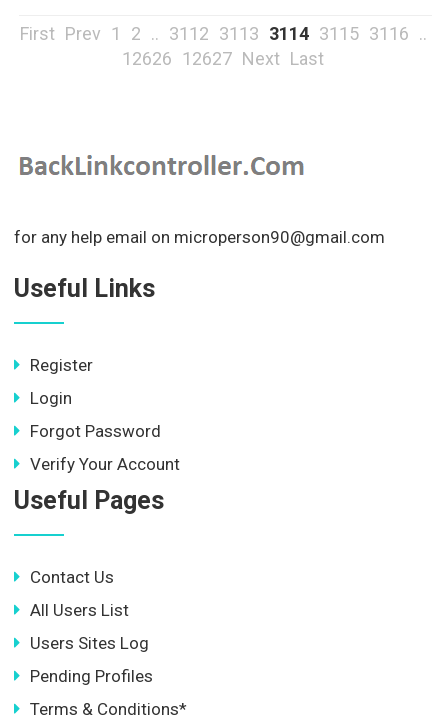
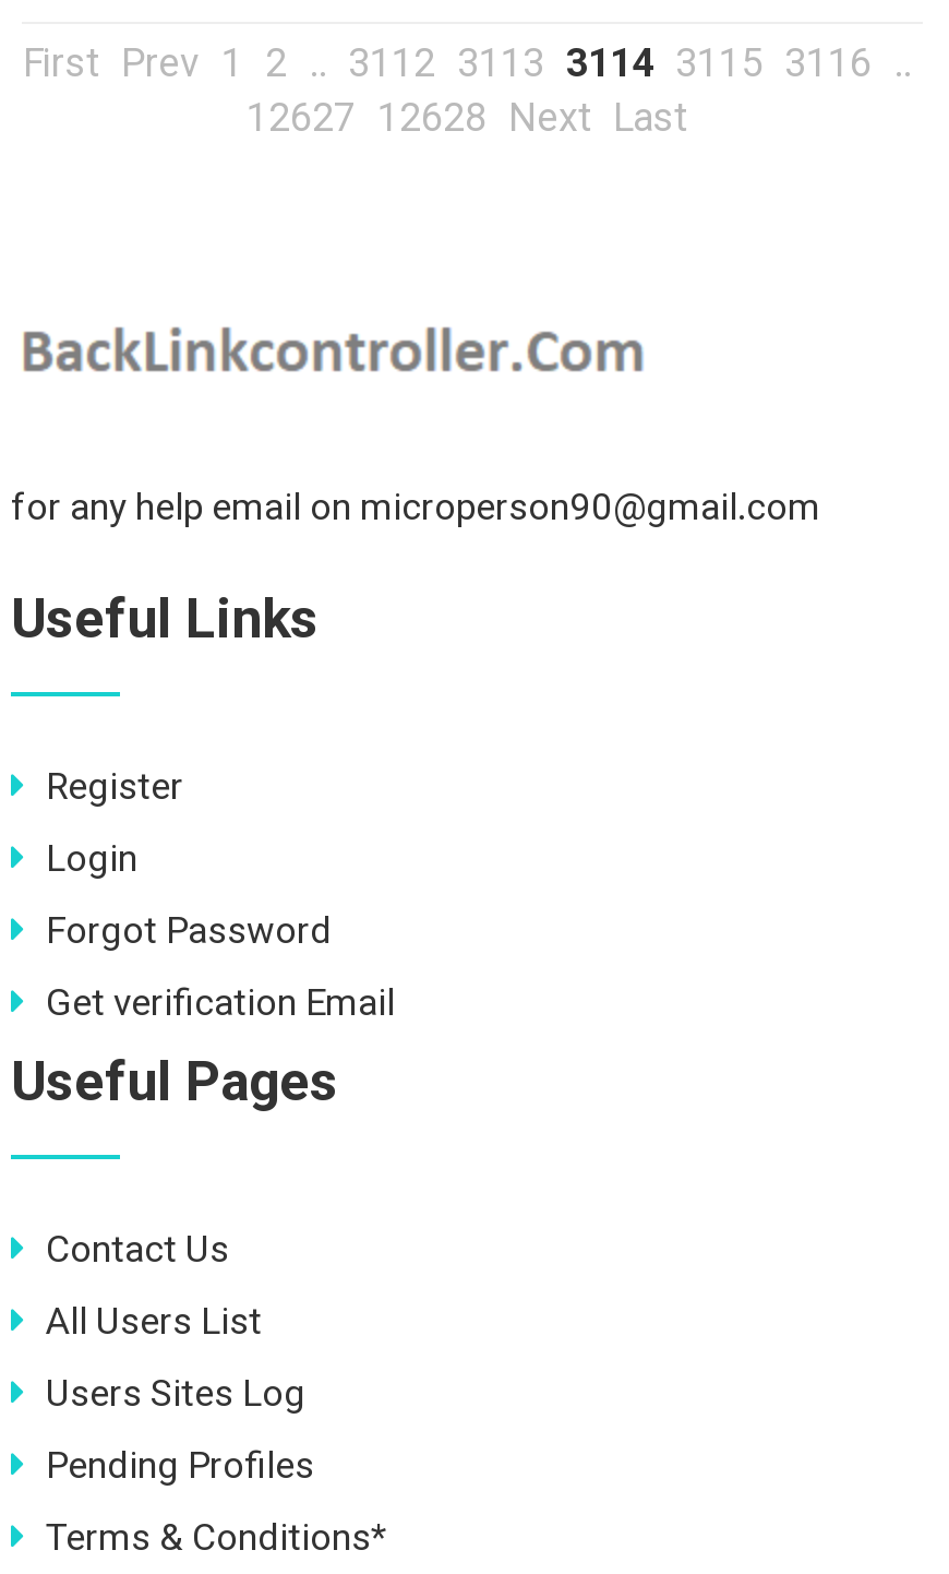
[122,48,324,69] 12626 12627 Next Last -> [247,94,687,140] 12627 12628 Next Last
[30,454,180,474] Verify Your Account -> [46,980,395,1024] Get verification Email

